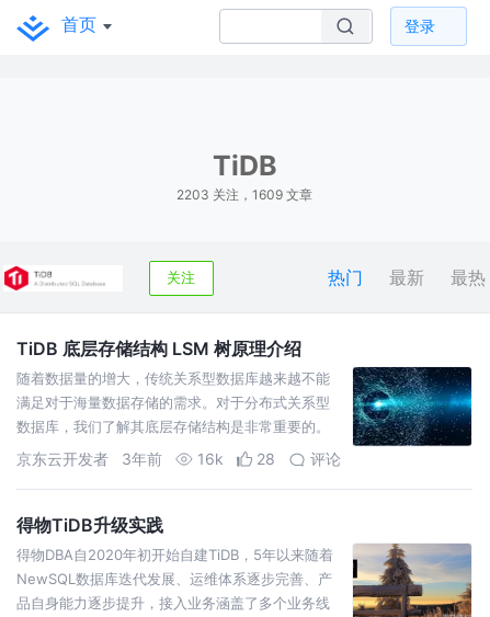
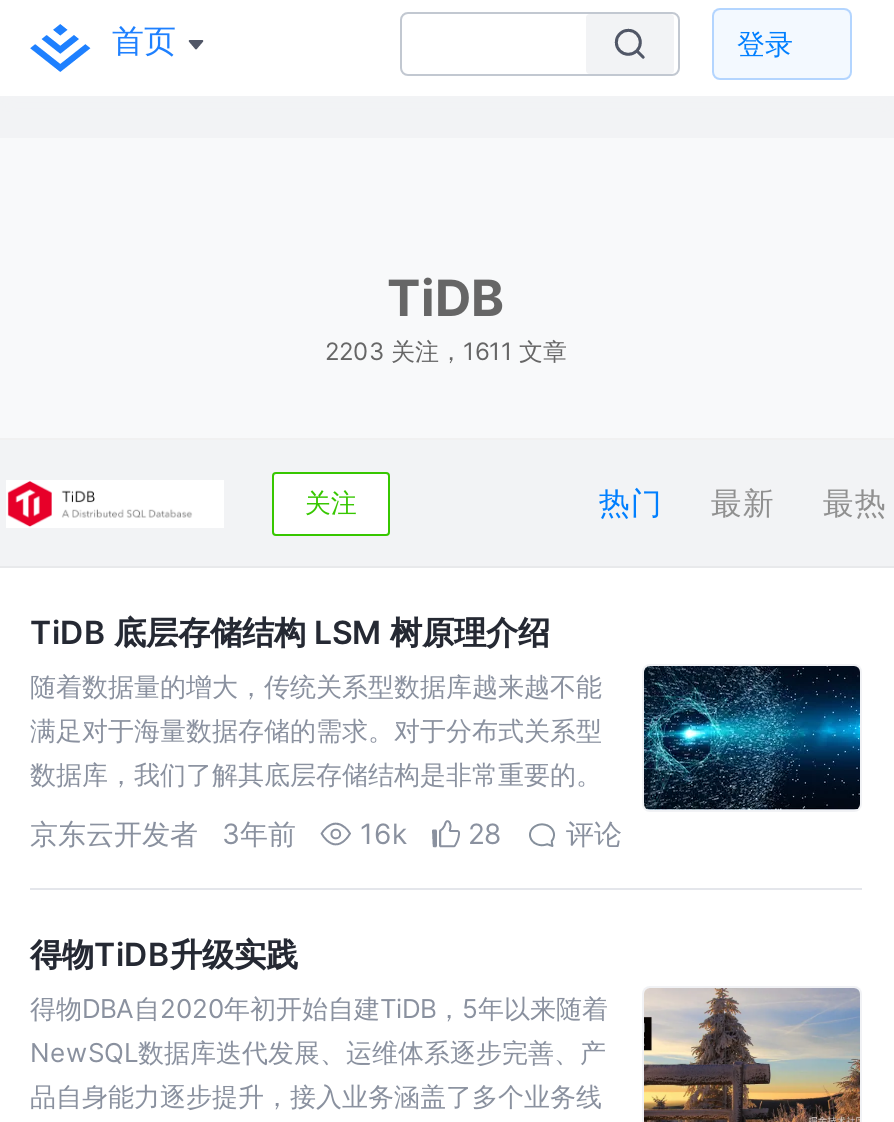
[176,186,312,202] 2203 关注，1609 文章 -> [325,335,567,365] 2203 关注，1611 文章

